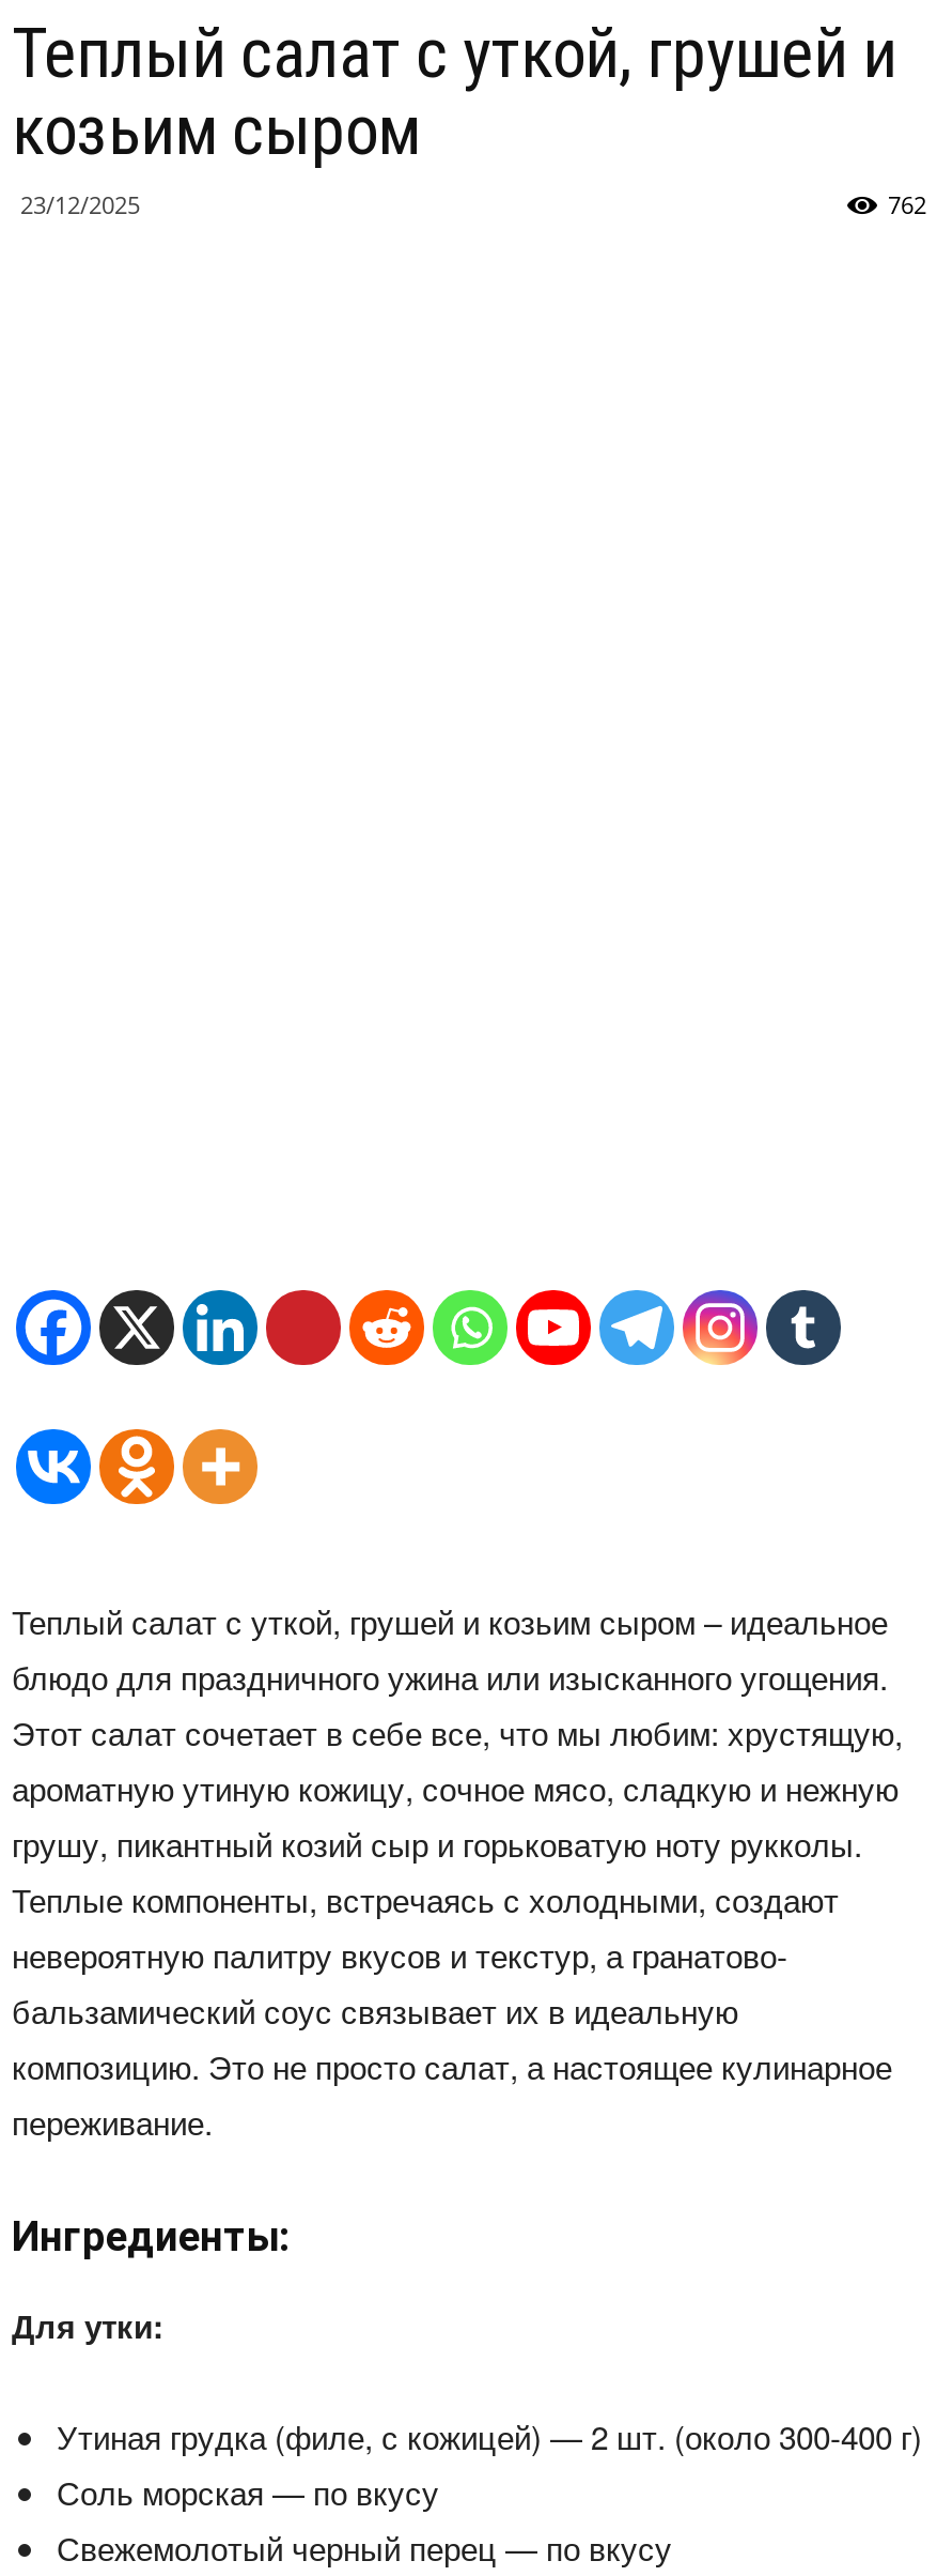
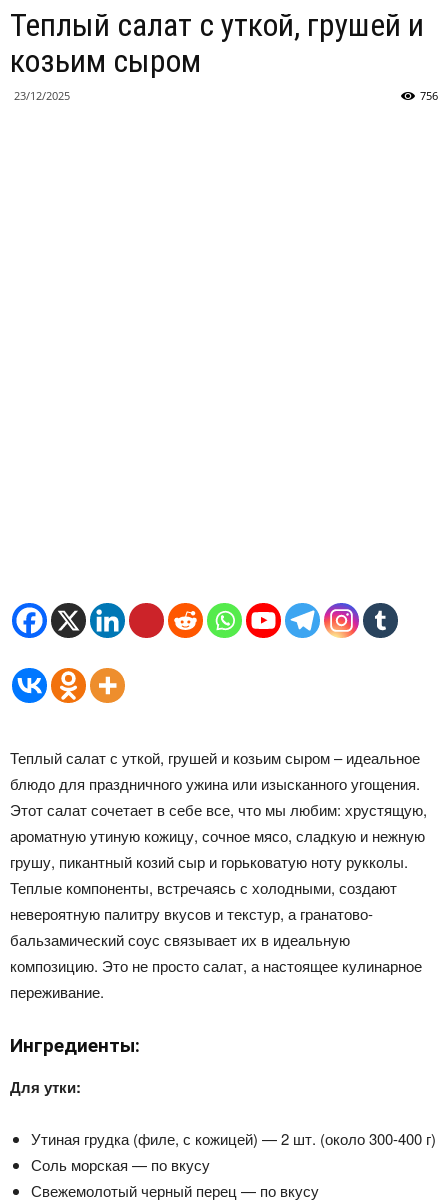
[888,188,926,220] 762 -> [420,88,438,103] 756

